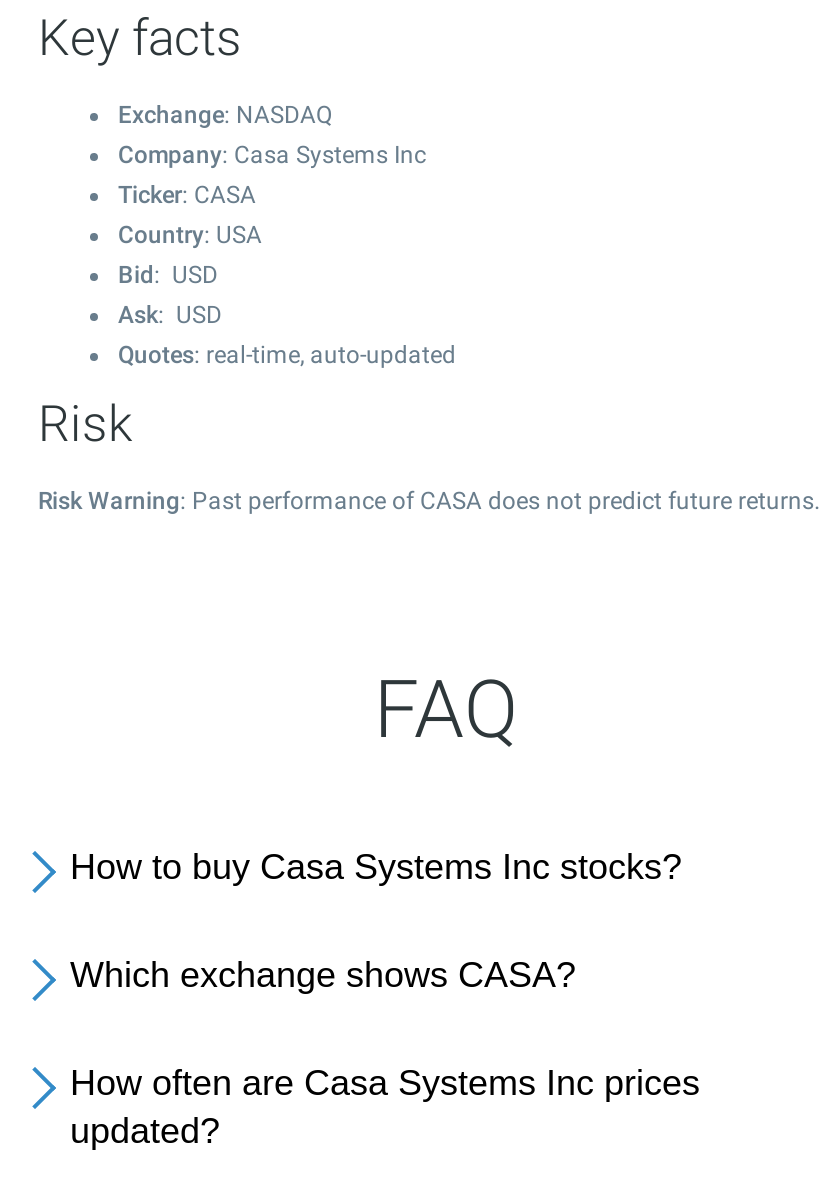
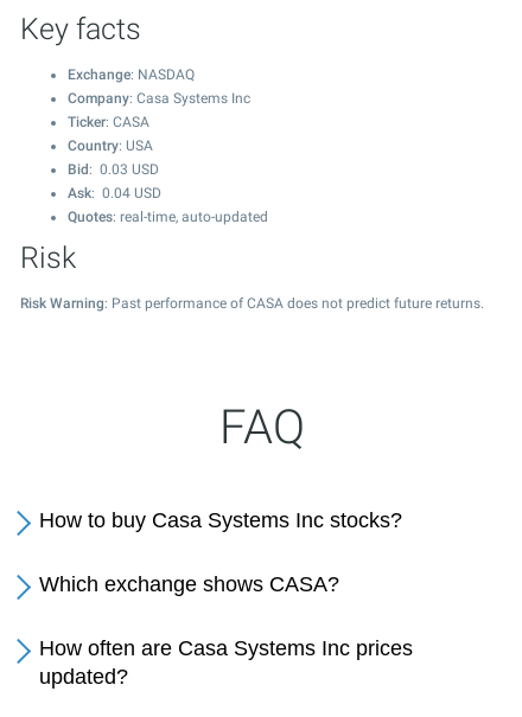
[118,261,222,329] Bid: USD | Ask: USD -> [68,161,161,201] Bid: 0.03 USD | Ask: 0.04 USD

